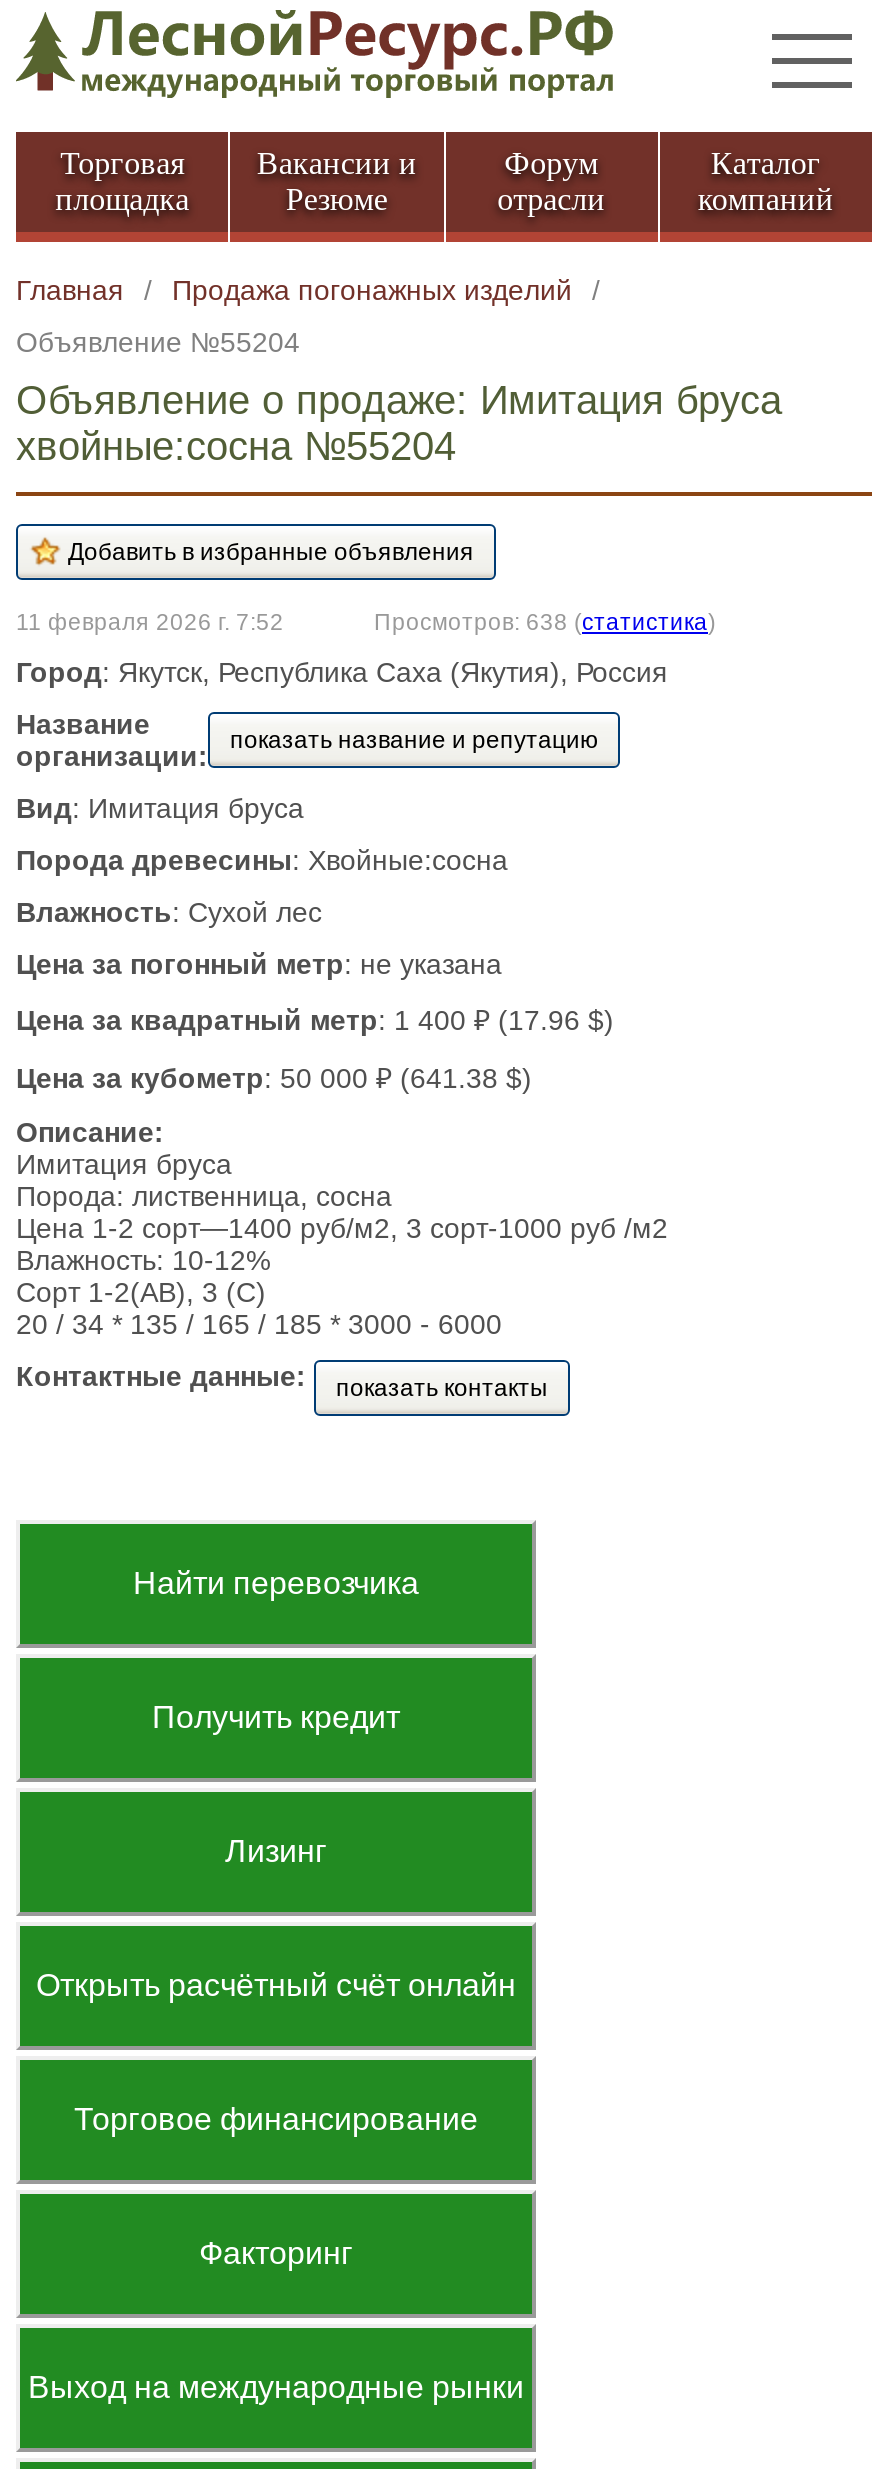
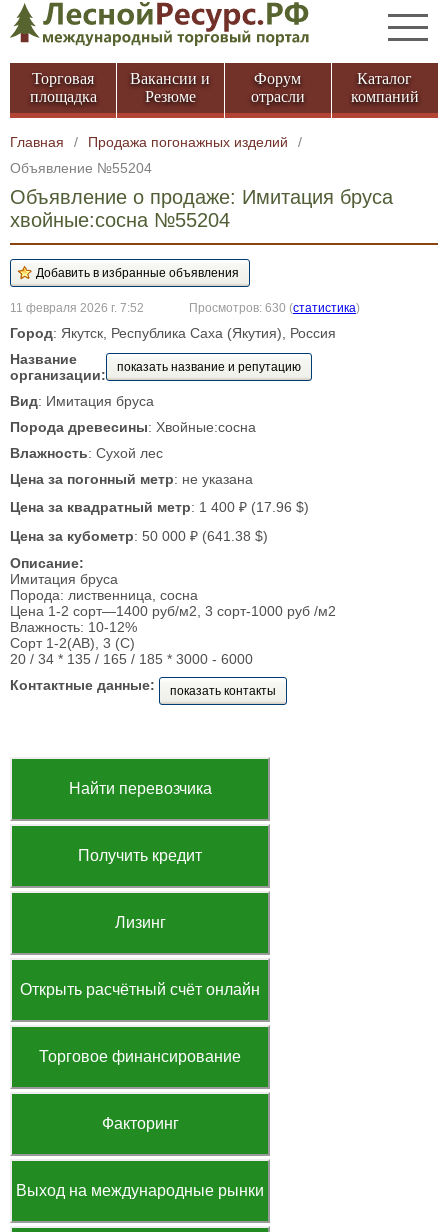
[374,608,716,634] Просмотров: 638 (статистика) -> [189,301,360,314] Просмотров: 630 (статистика)

